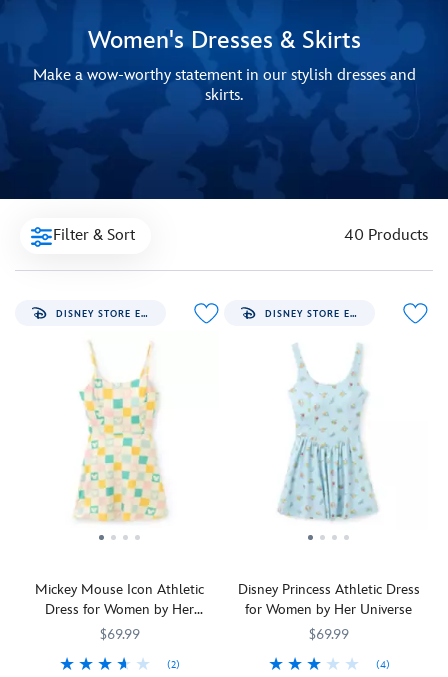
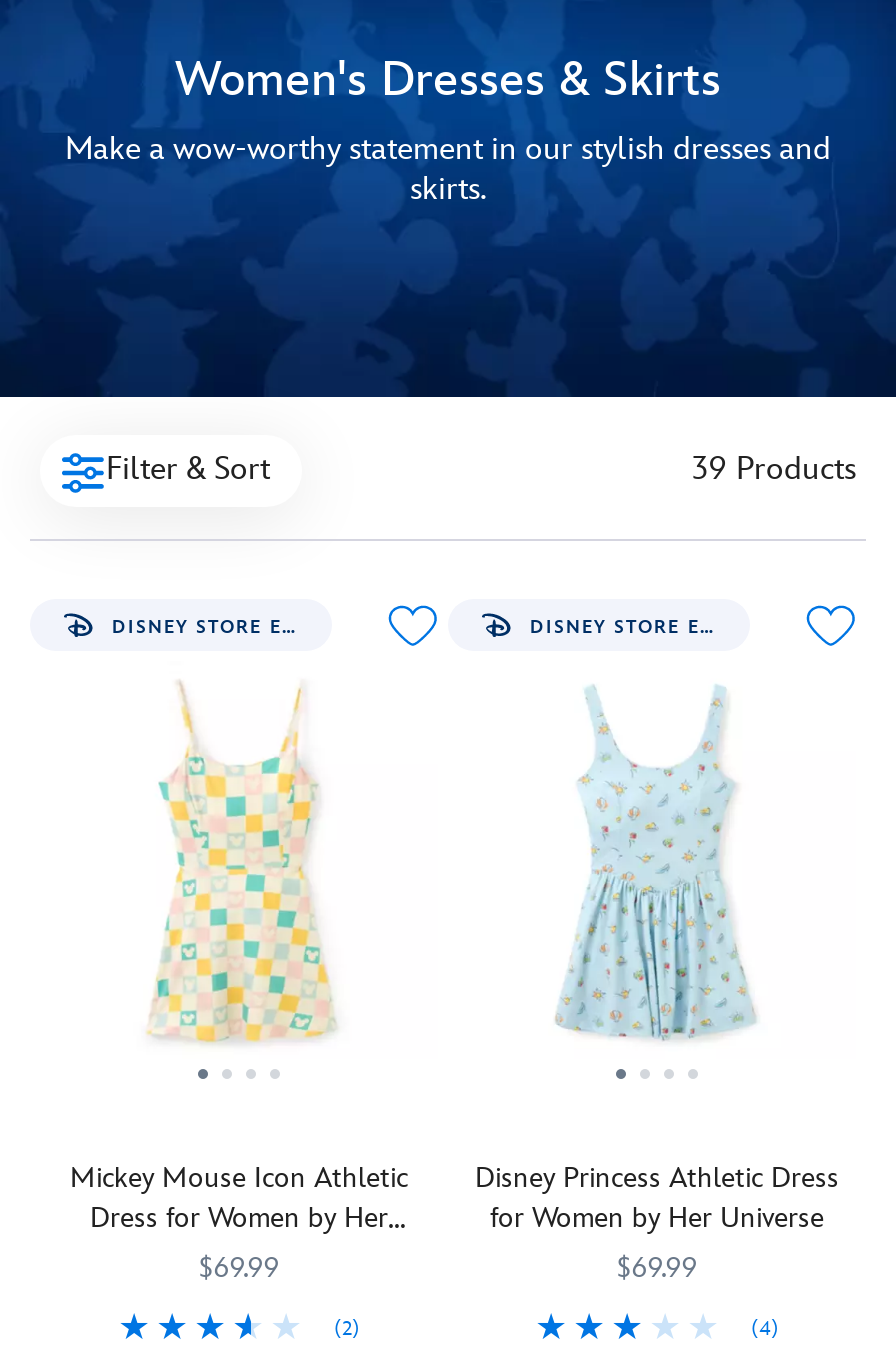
[344,226,428,245] 40 Products -> [692,452,856,490] 39 Products

